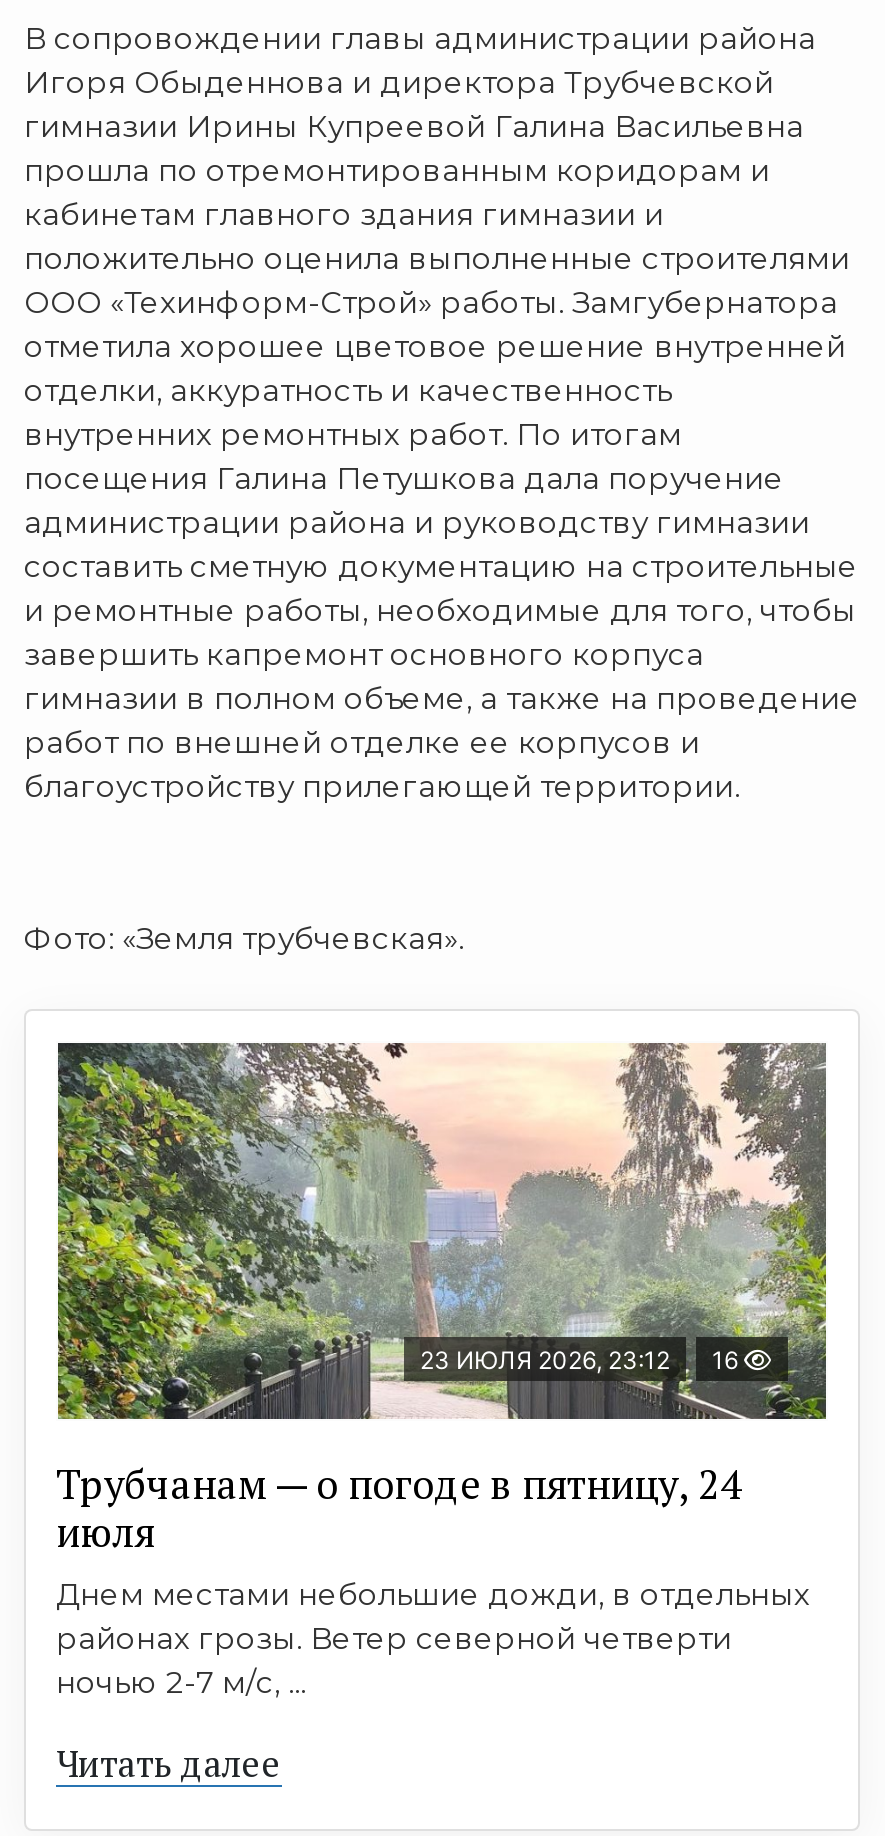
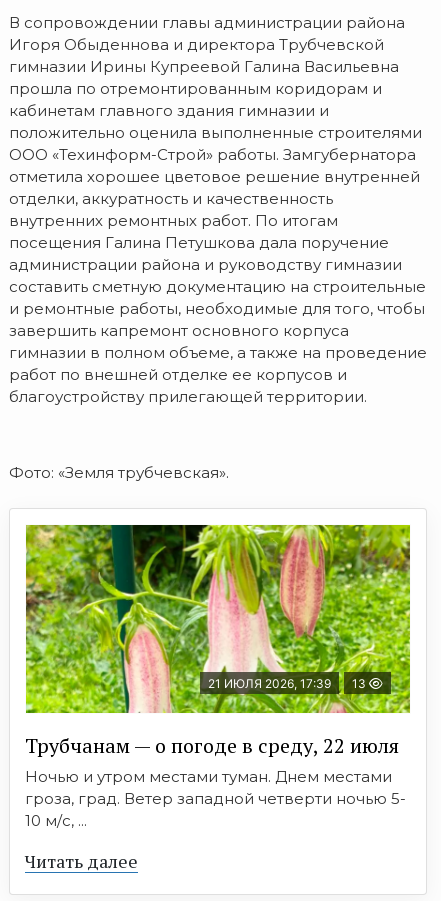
[56,1041,828,1421] [image] | 23 ИЮЛЯ 2026, 23:12 | 16 -> [25,524,411,714] [image] | 21 ИЮЛЯ 2026, 17:39 | 13
[56,1458,810,1702] Трубчанам — о погоде в пятницу, 24 | июля | Днем местами небольшие дожди, в отдельных | районах грозы. Ветер северной четверти | ночью 2-7 м/с, ... -> [25,732,406,830] Трубчанам — о погоде в среду, 22 июля | Ночью и утром местами туман. Днем местами | гроза, град. Ветер западной четверти ночью 5- | 10 м/с, ...

